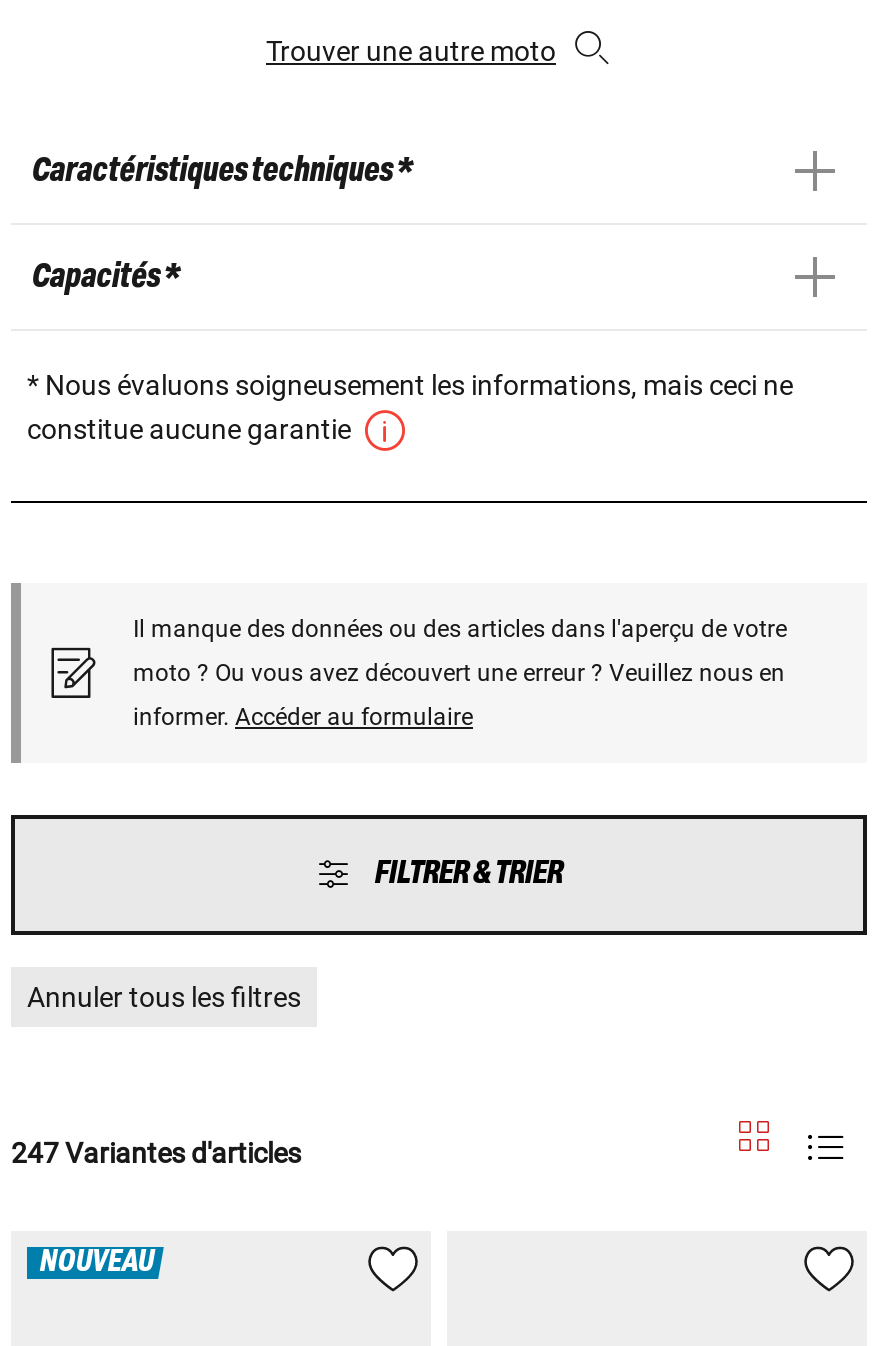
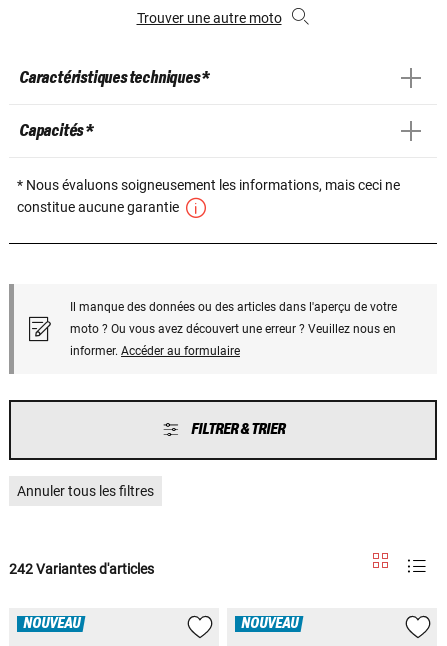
[11,1137,301,1169] 247 Variantes d'articles -> [9,561,154,577] 242 Variantes d'articles
none -> [241,616,298,632] NOUVEAU

